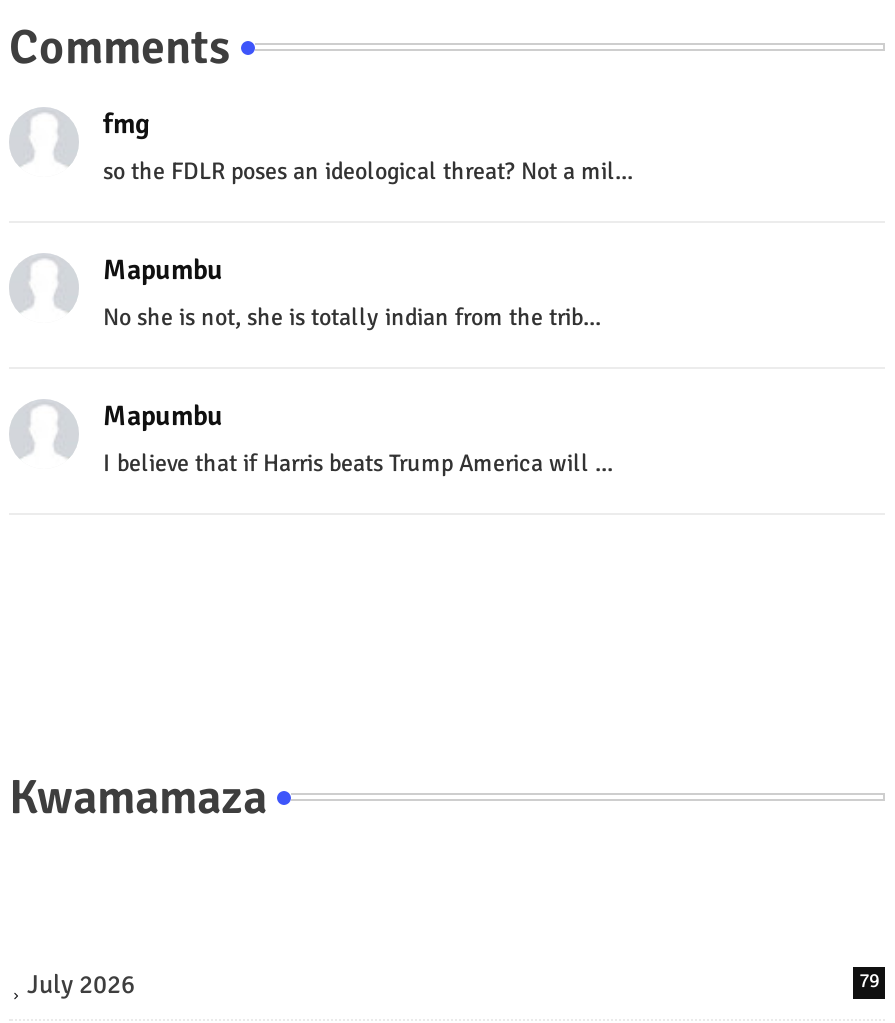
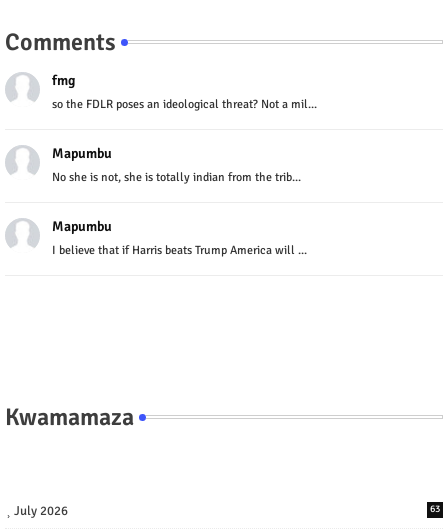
[859,968,879,992] 79 -> [430,503,440,515] 63

